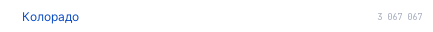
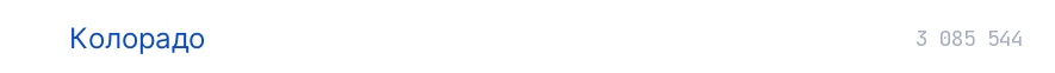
[377,10,422,22] 3 067 067 -> [916,24,1023,52] 3 085 544

